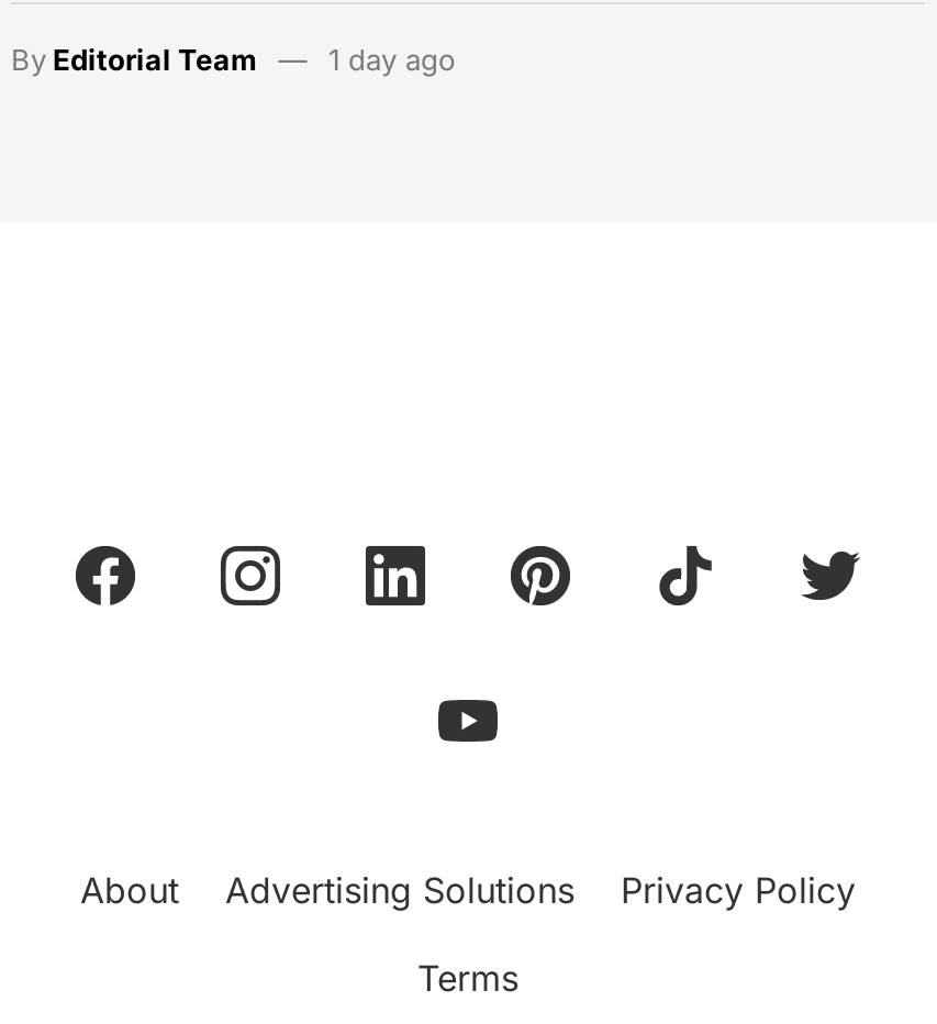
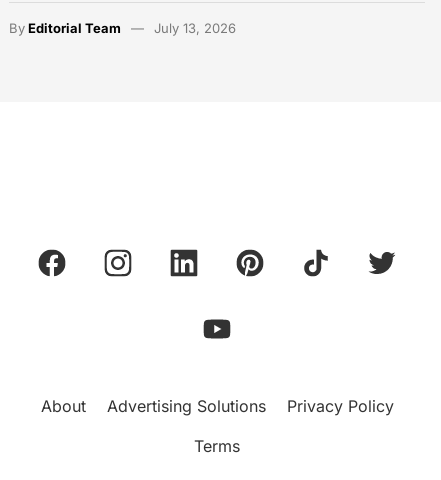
[328,42,456,77] 1 day ago -> [153,20,235,36] July 13, 2026

